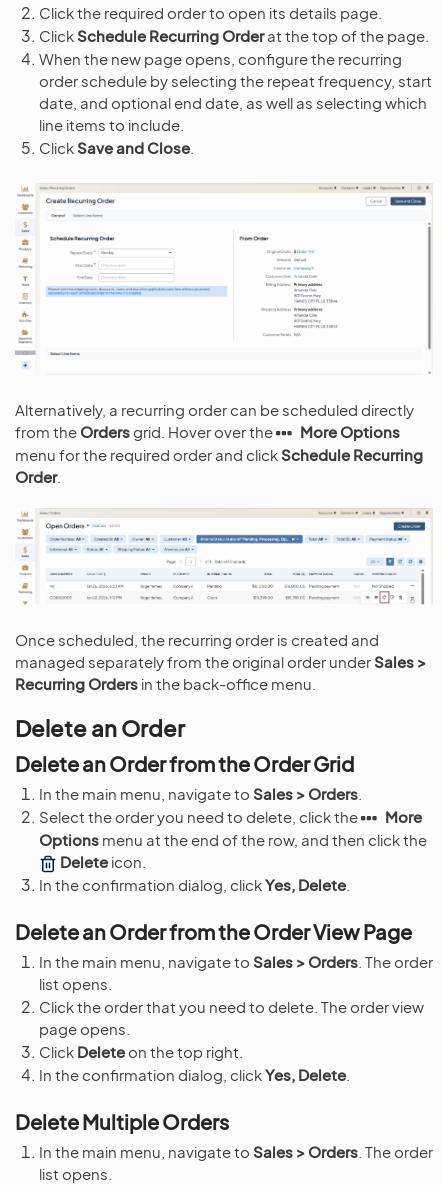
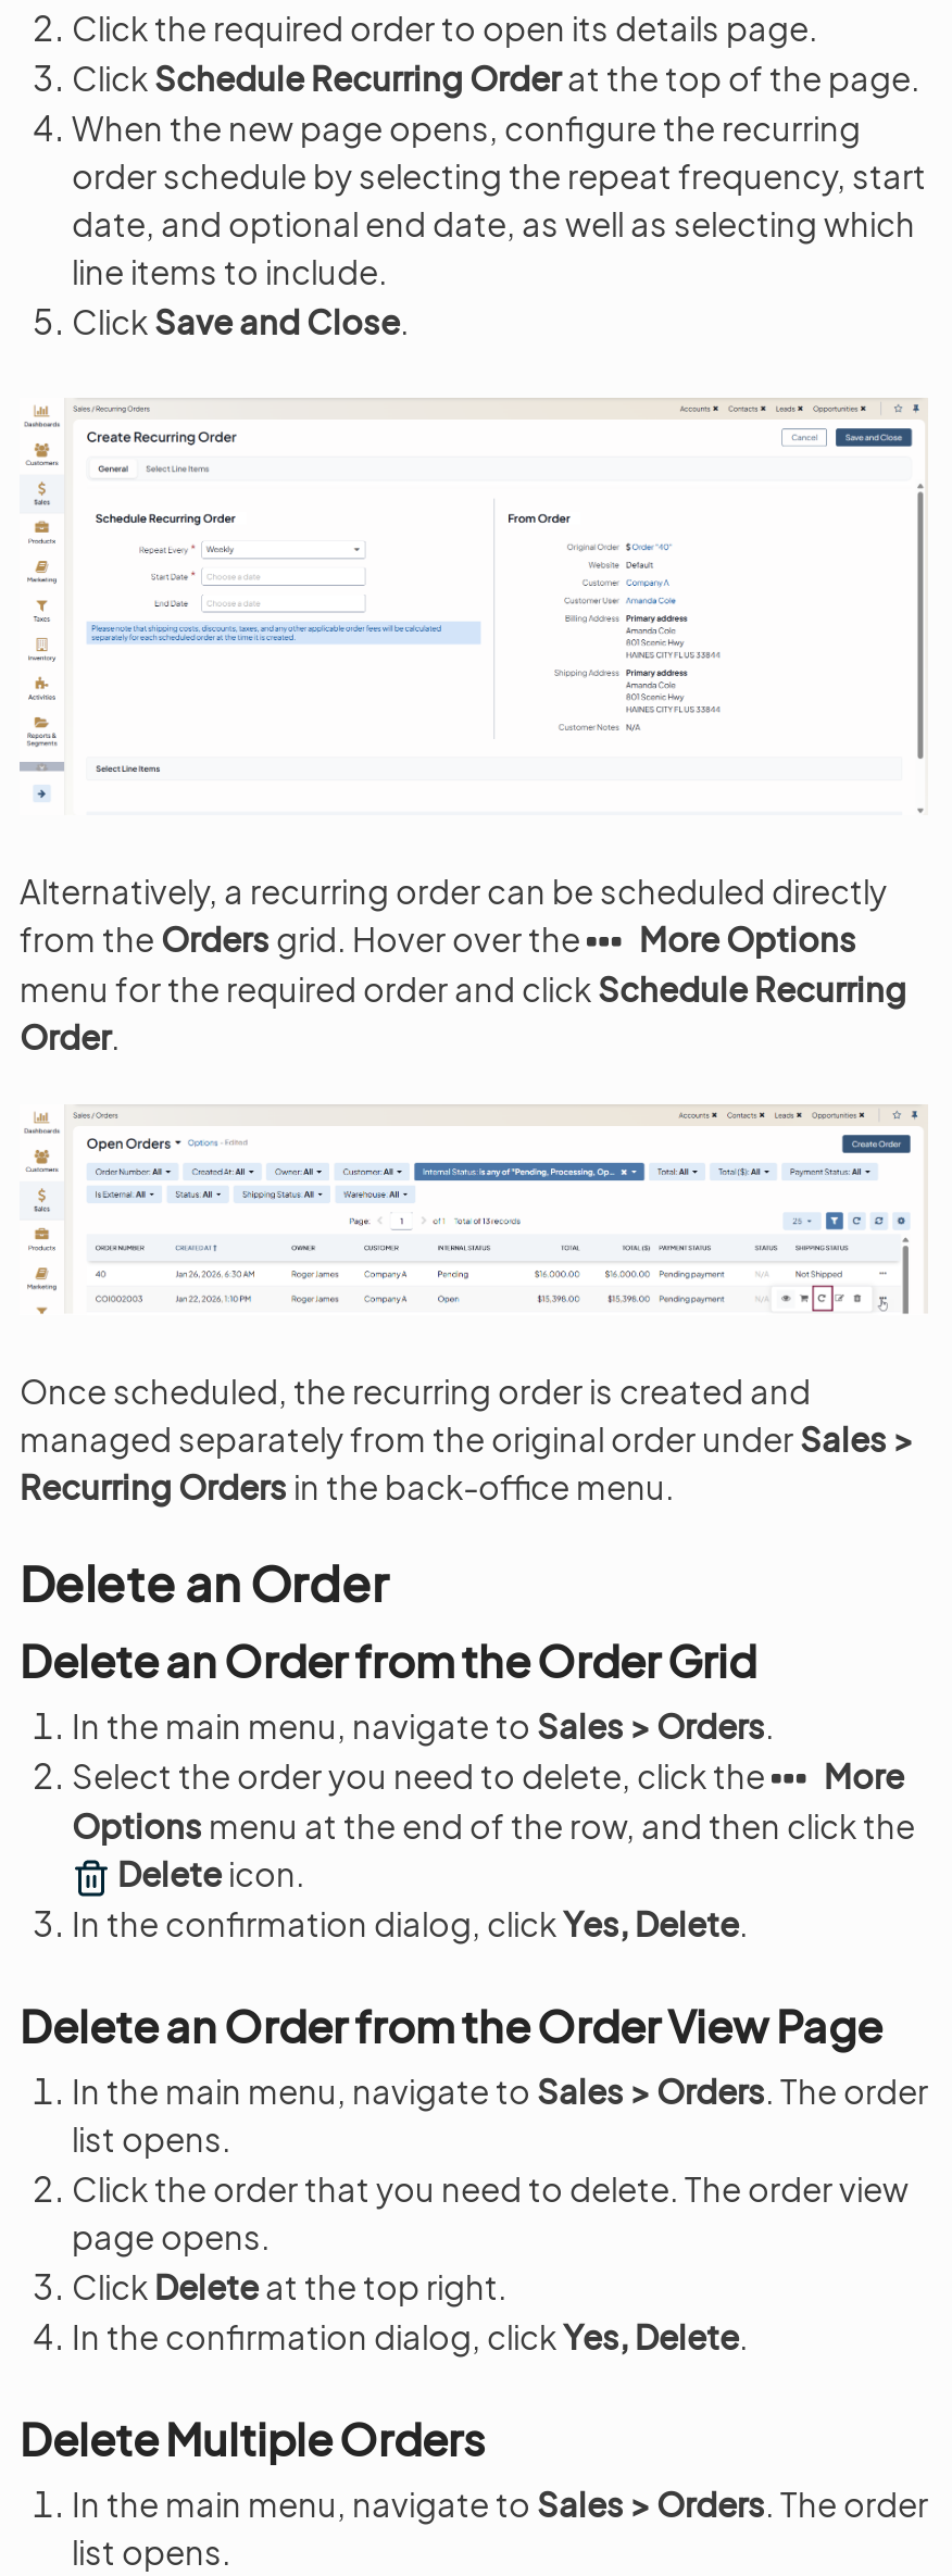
[39,1042,243,1061] Click Delete on the top right. -> [72,2265,506,2306] Click Delete at the top right.

